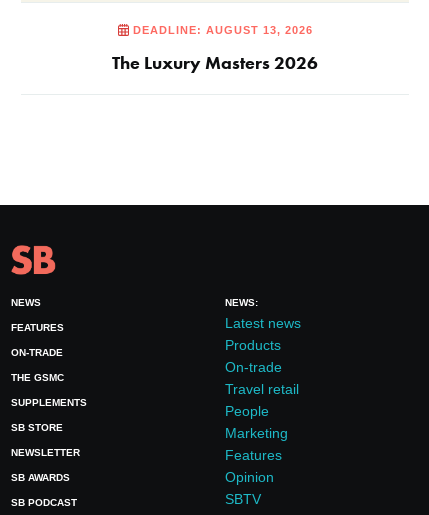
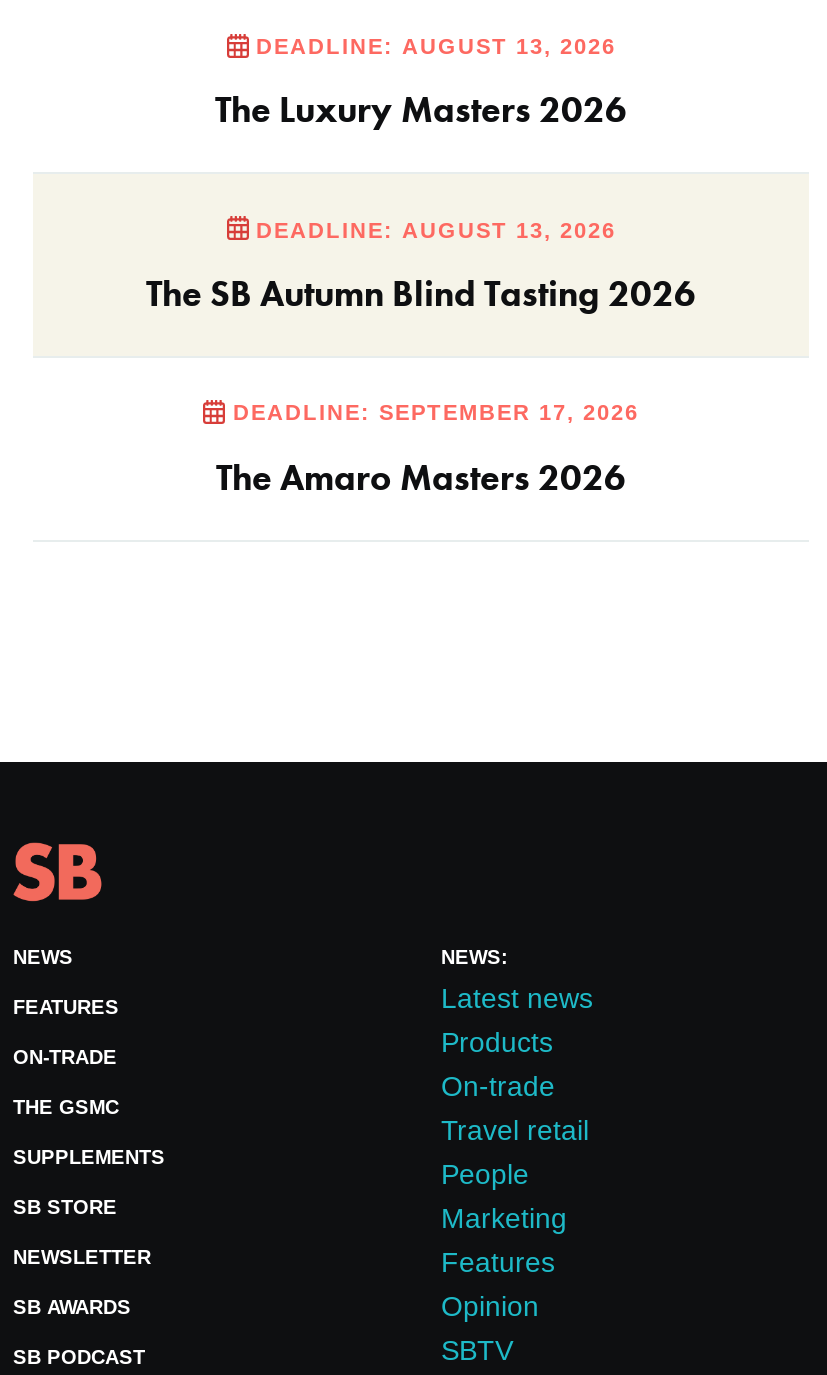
none -> [146,217,696,499] DEADLINE: AUGUST 13, 2026 | The SB Autumn Blind Tasting 2026 | DEADLINE: SEPTEMBER 17, 2026 | The Amaro Masters 2026

